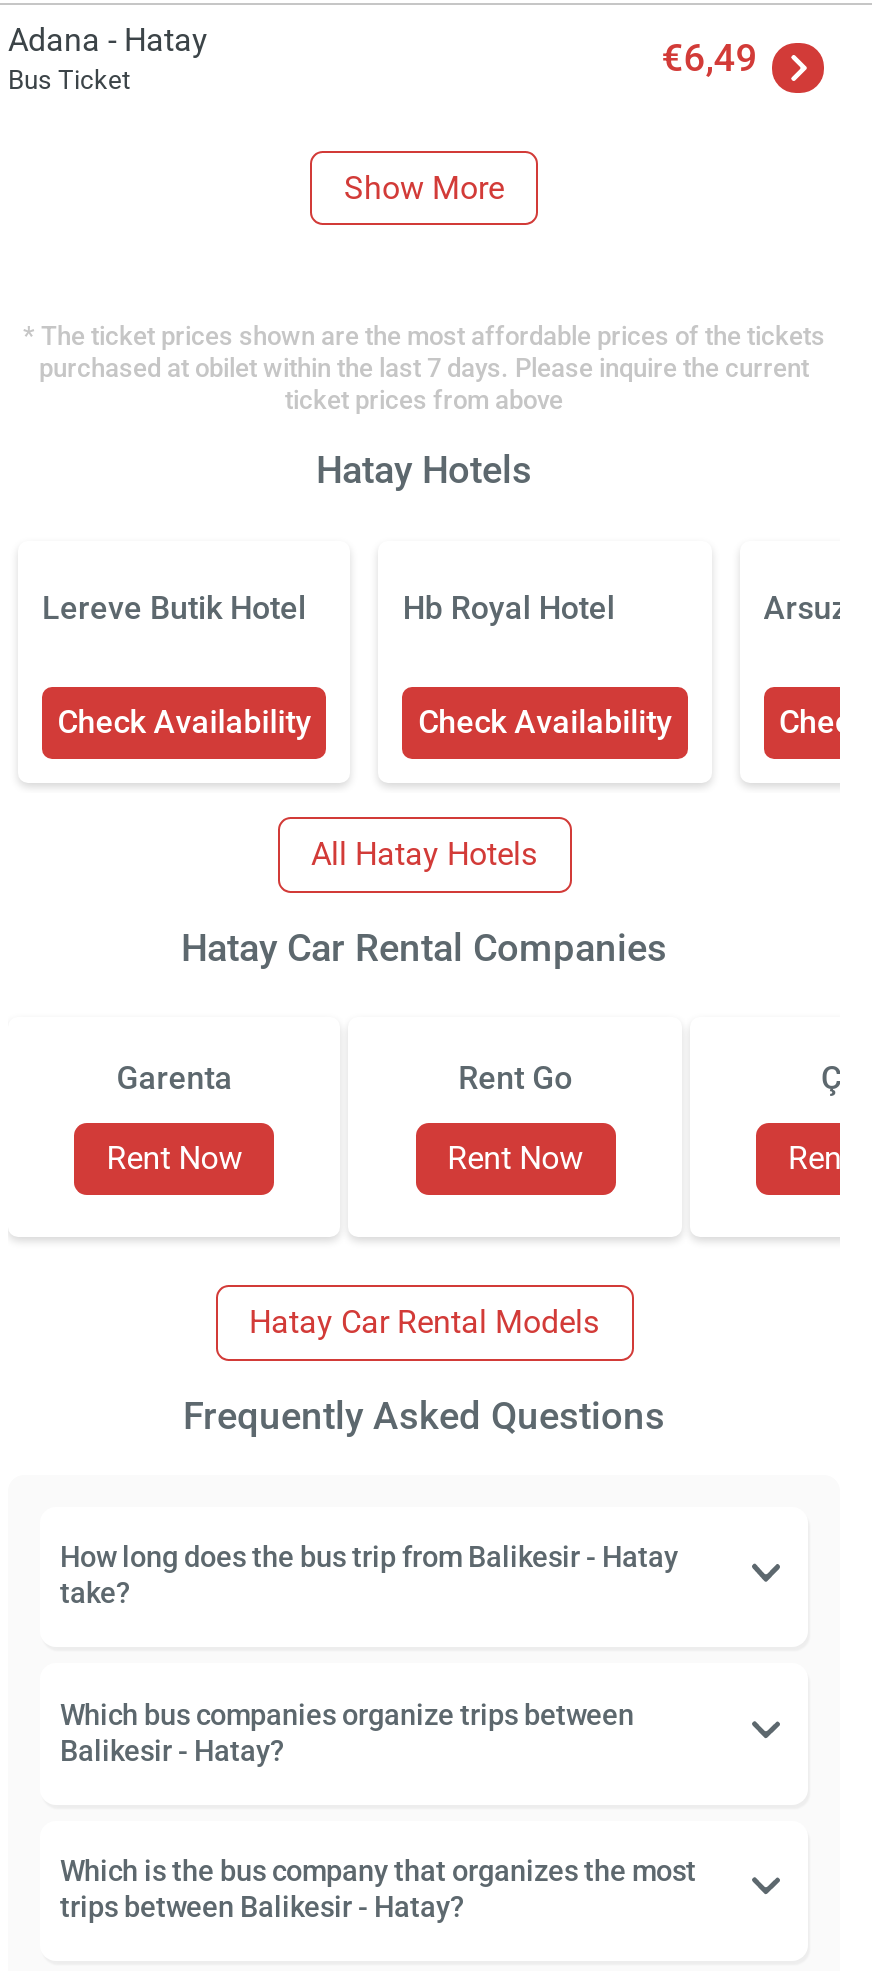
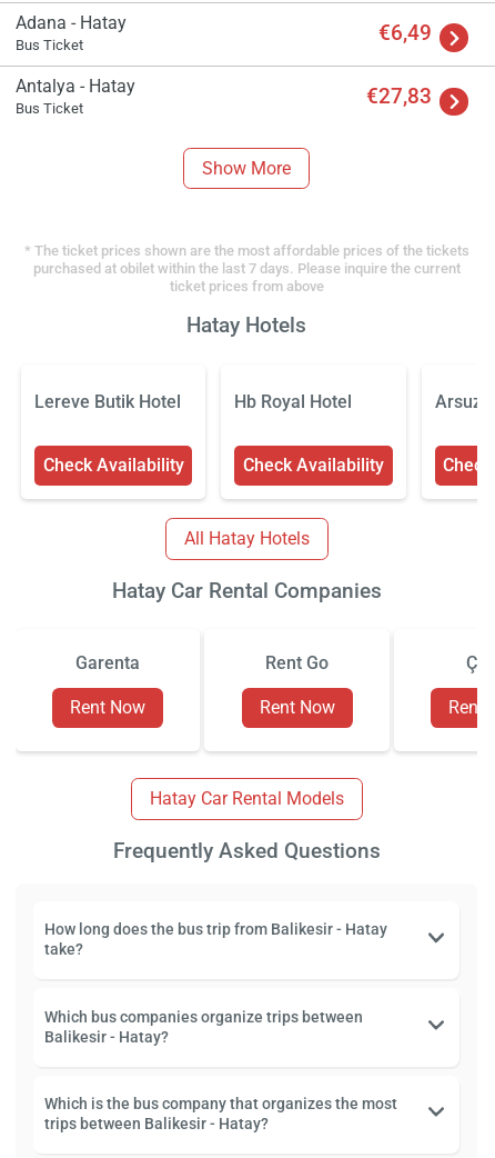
none -> [16,76,431,117] Antalya - Hatay | Bus Ticket | €27,83

